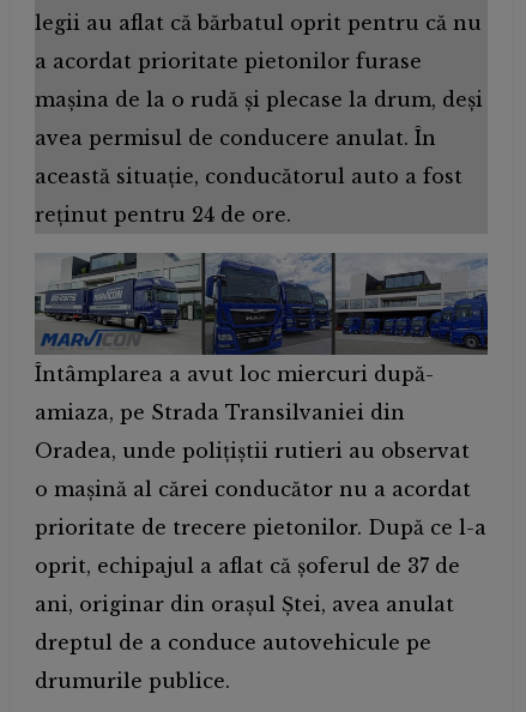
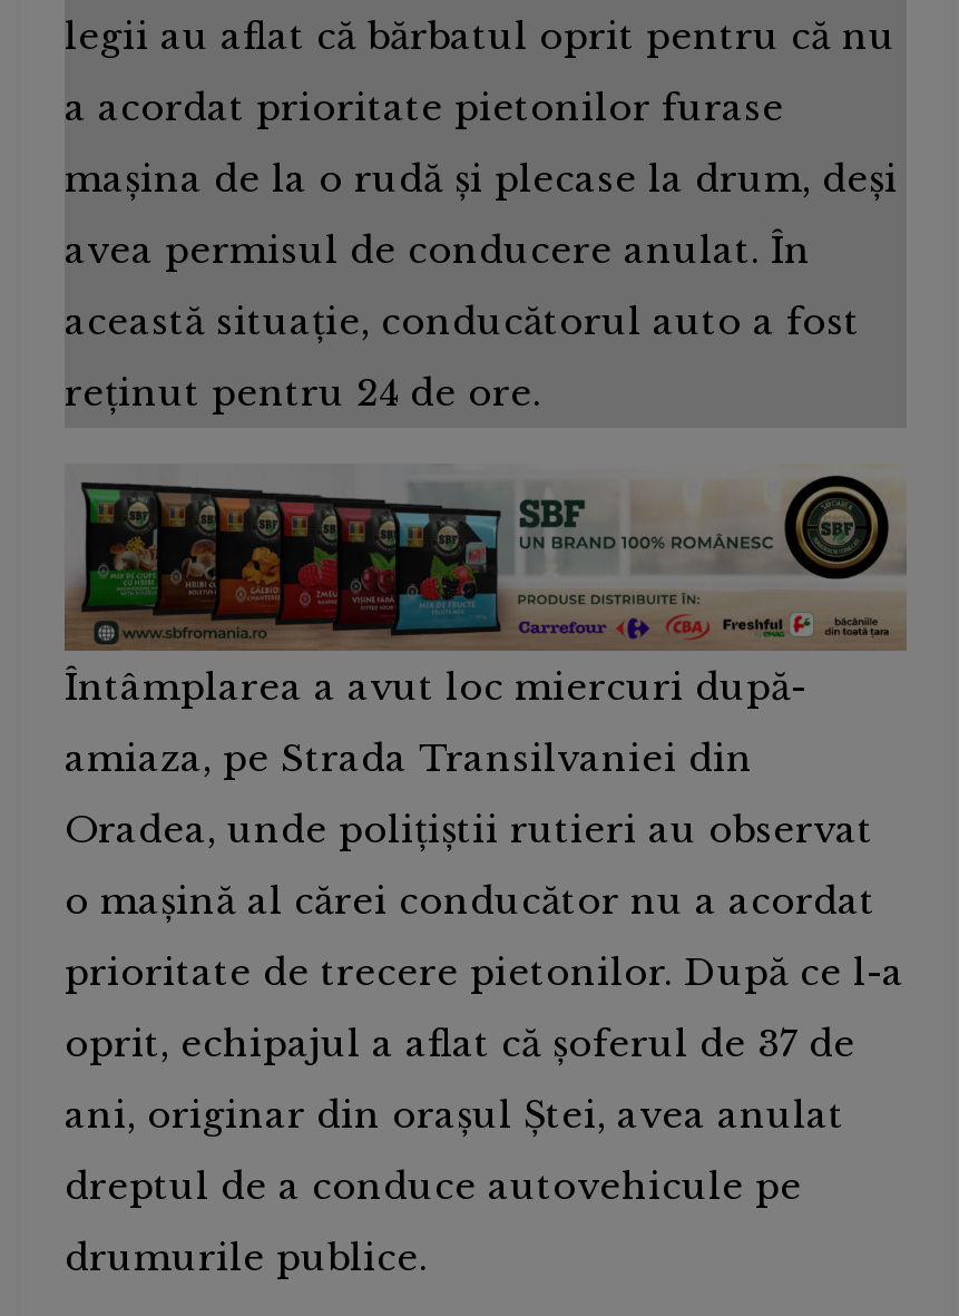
[34,252,489,356] [image] -> [65,464,907,653] [image]

